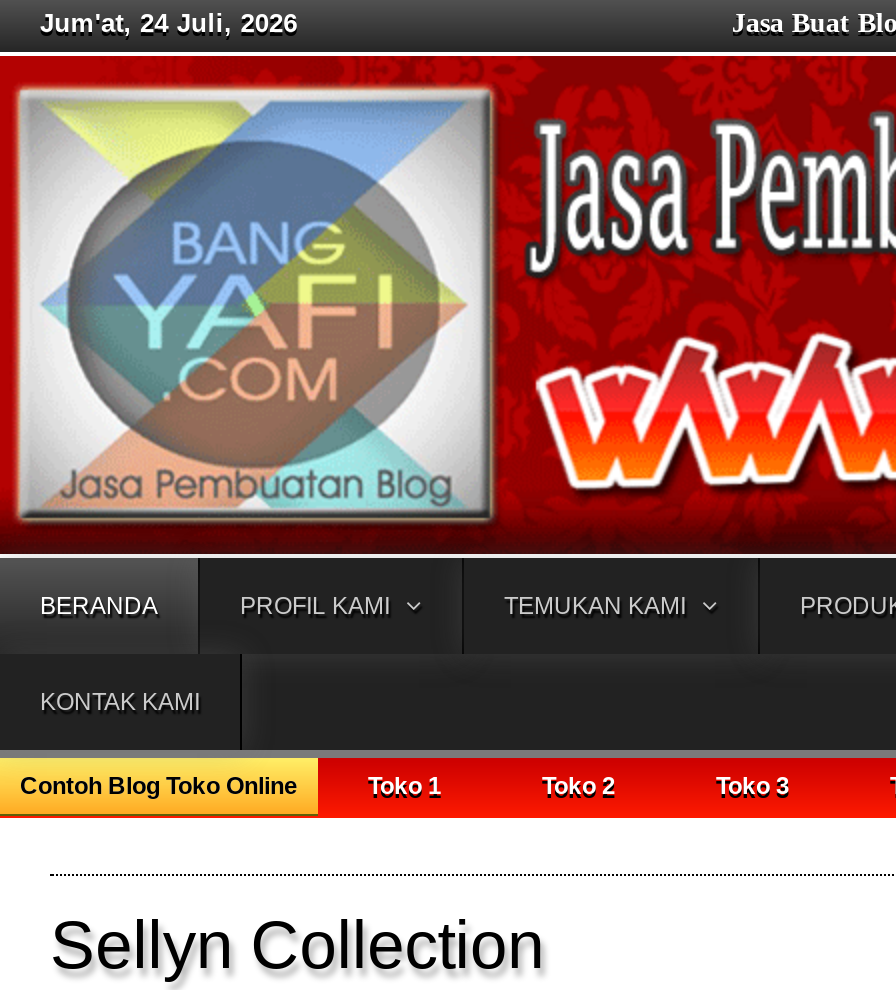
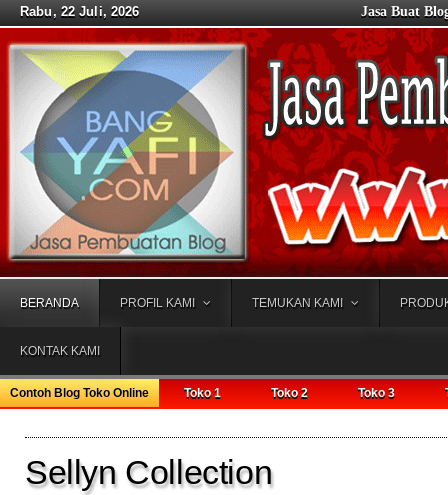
[40,8,297,38] Jum'at, 24 Juli, 2026 -> [20,4,139,19] Rabu, 22 Juli, 2026

